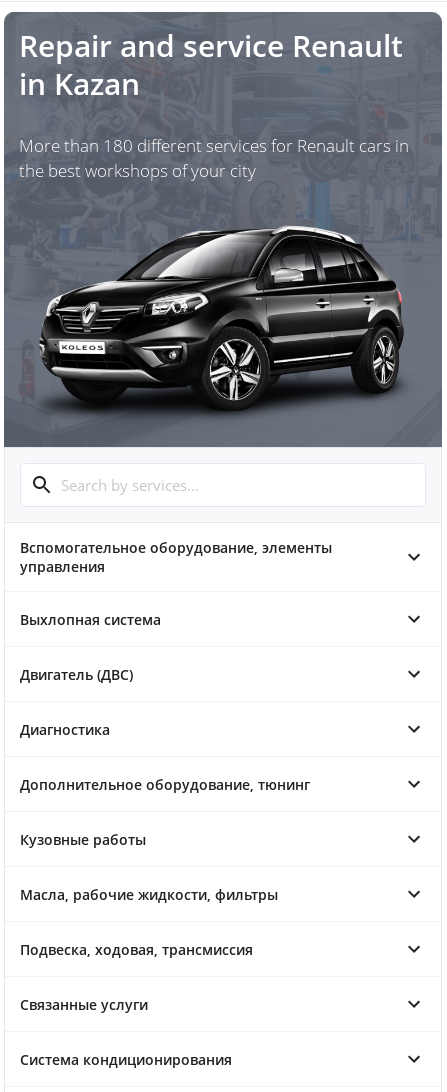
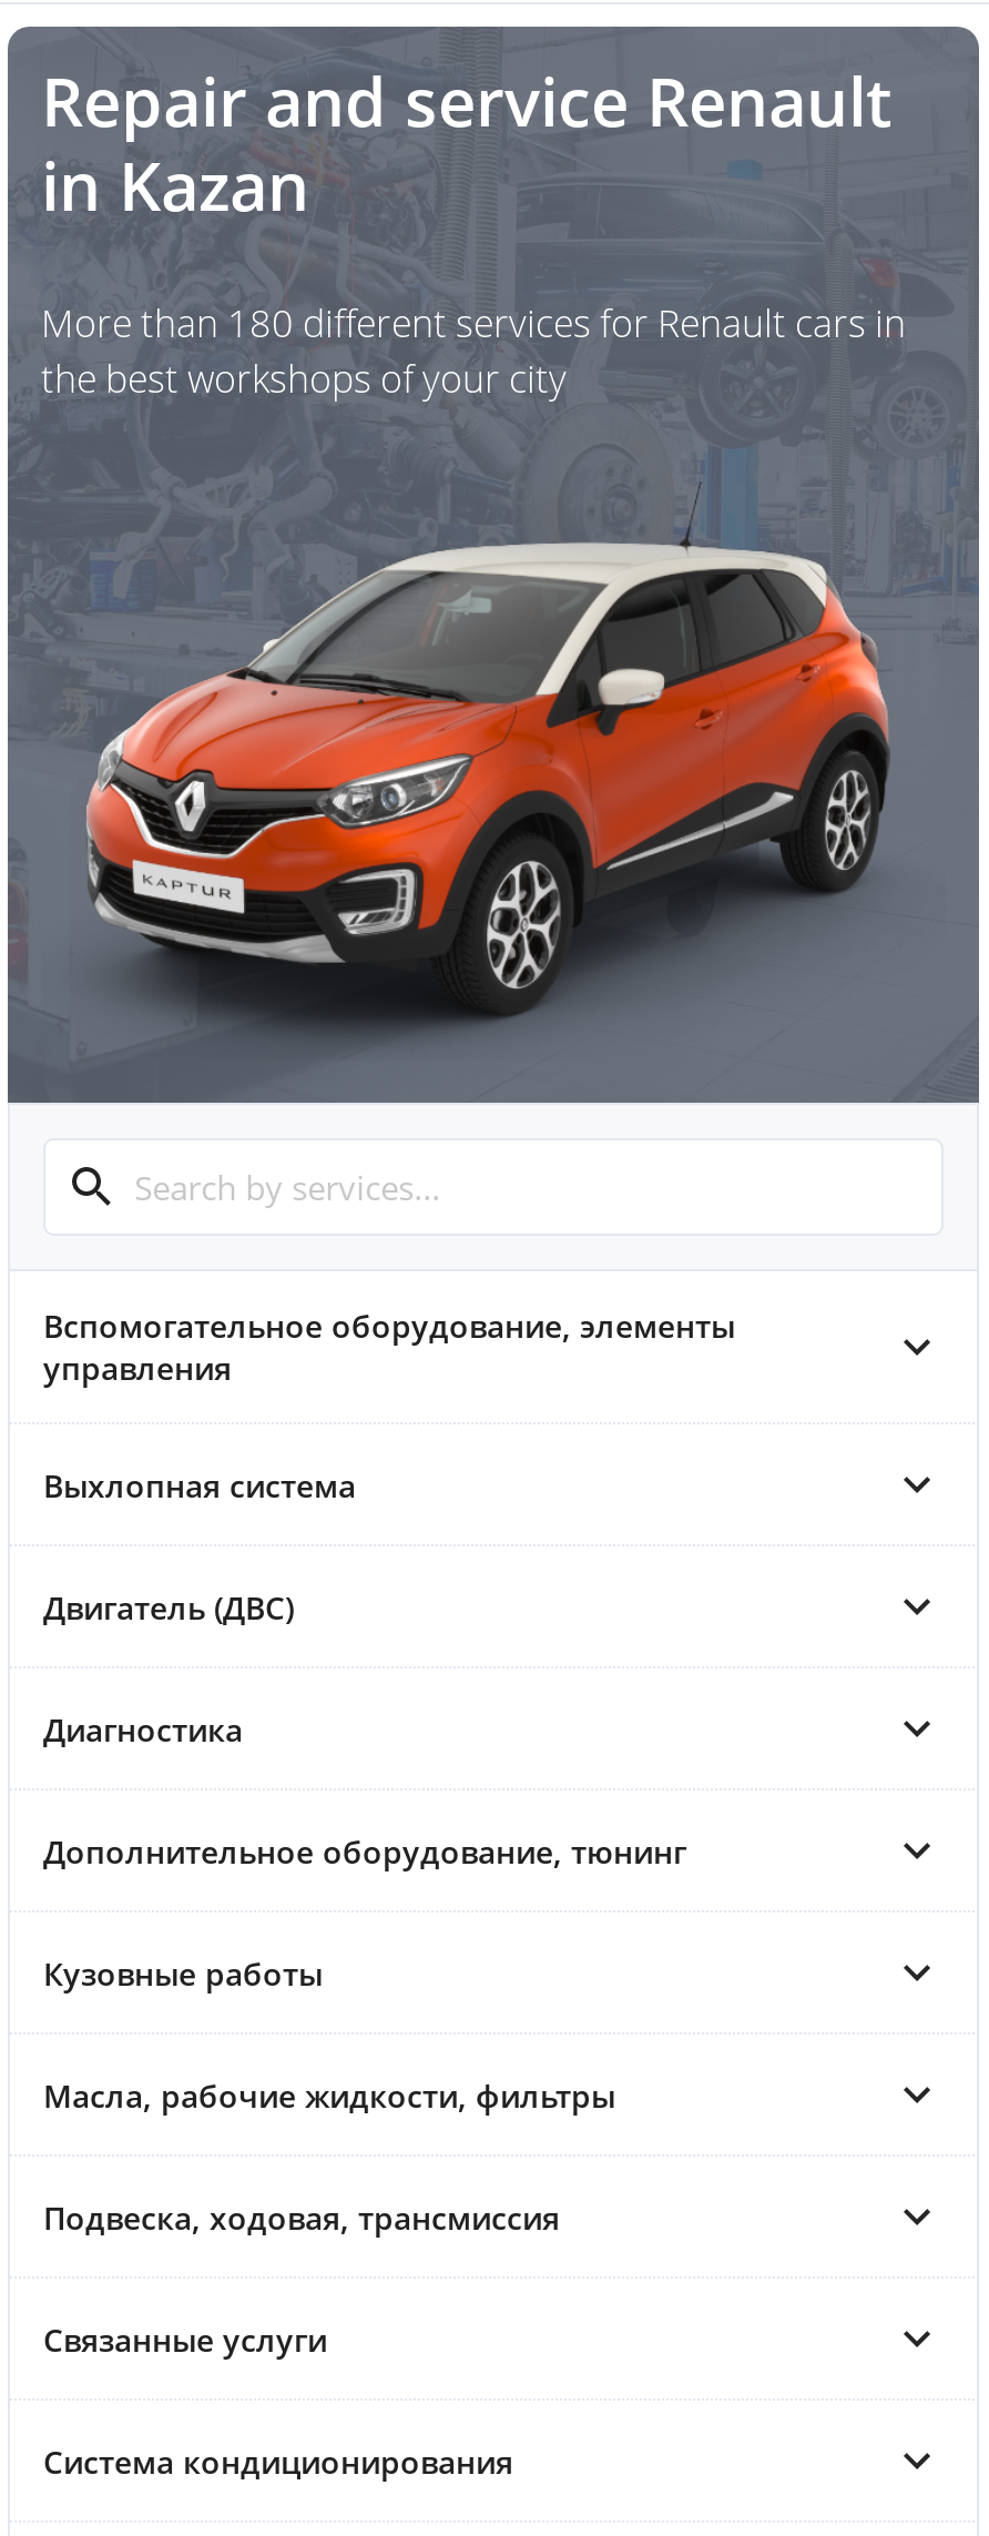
[39,225,404,415] [image] -> [85,535,890,1029] [image]

